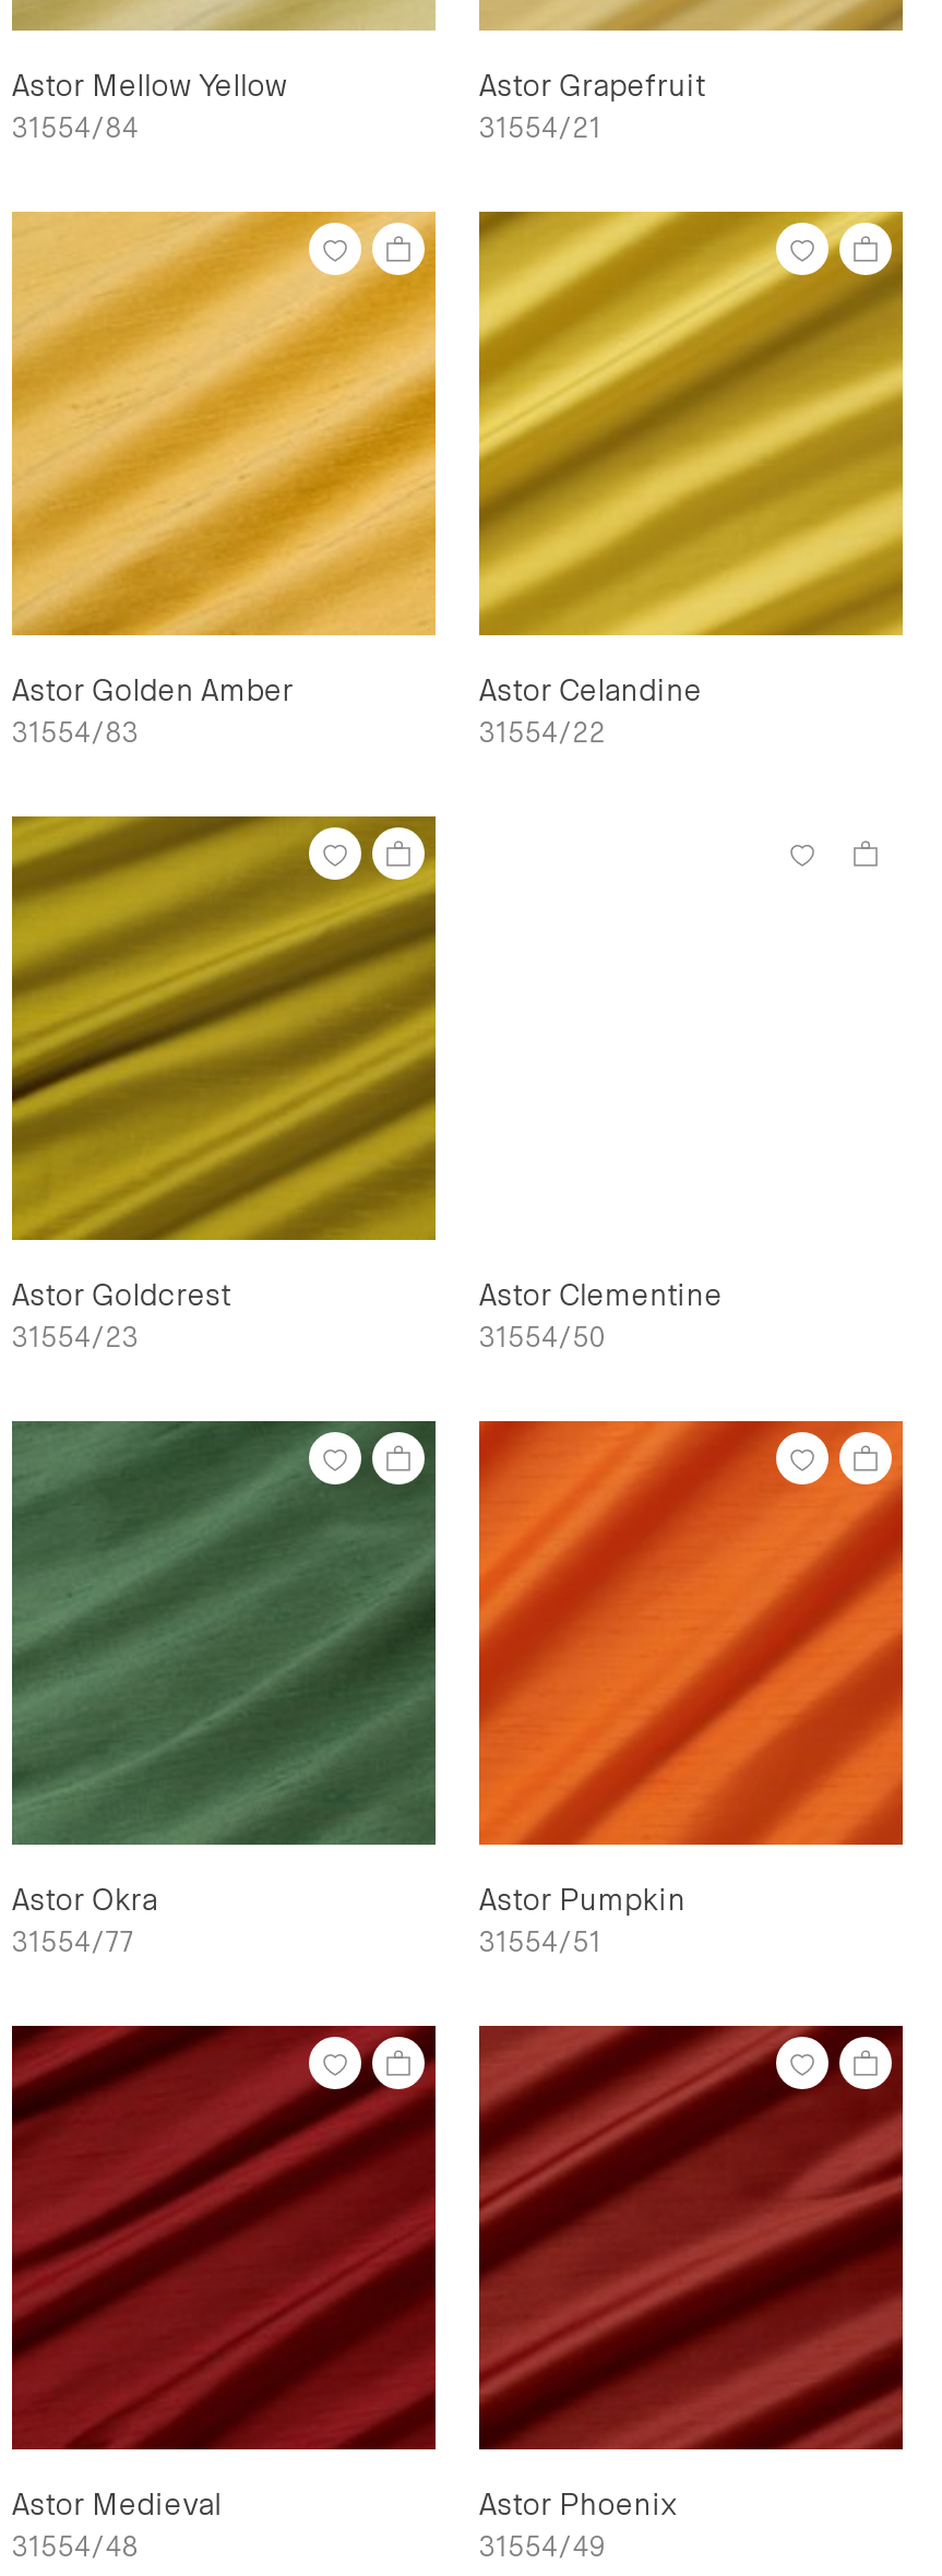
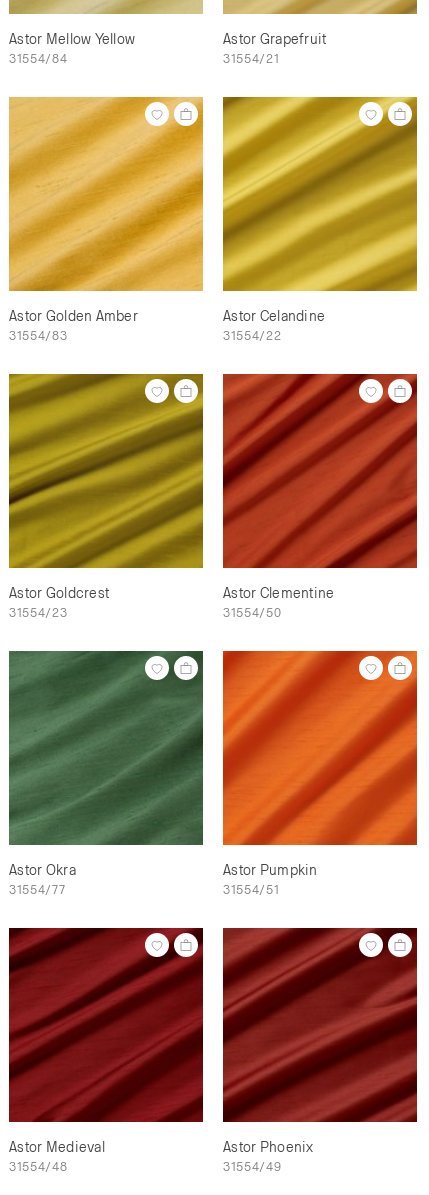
none -> [222,373,418,569] [image]

